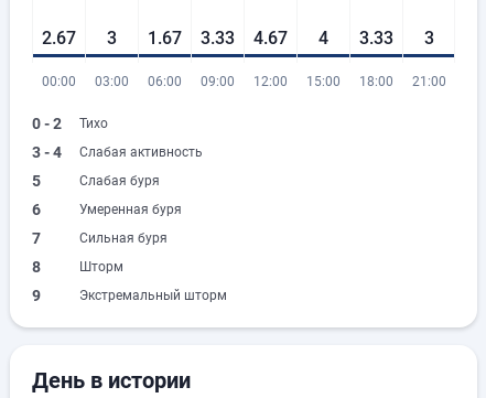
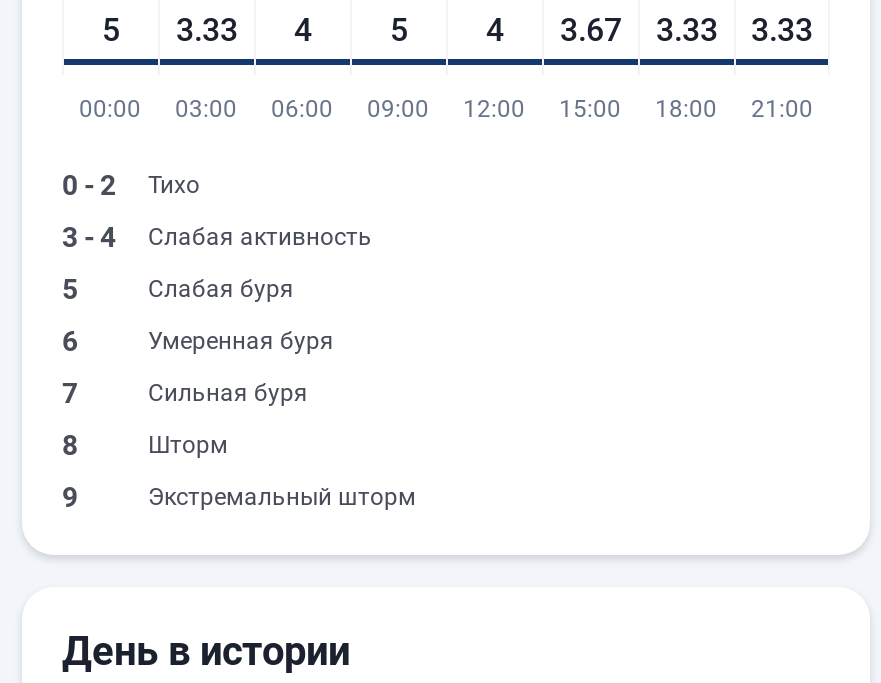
[42,28,76,49] 2.67 -> [102,11,120,49] 5
[107,28,117,49] 3 -> [176,11,238,49] 3.33
[148,28,182,49] 1.67 -> [294,11,312,49] 4
[201,28,235,49] 3.33 -> [390,11,408,49] 5
[253,28,288,49] 4.67 -> [486,11,504,49] 4
[318,28,328,49] 4 -> [560,11,622,49] 3.67
[424,28,434,49] 3 -> [751,11,813,49] 3.33

